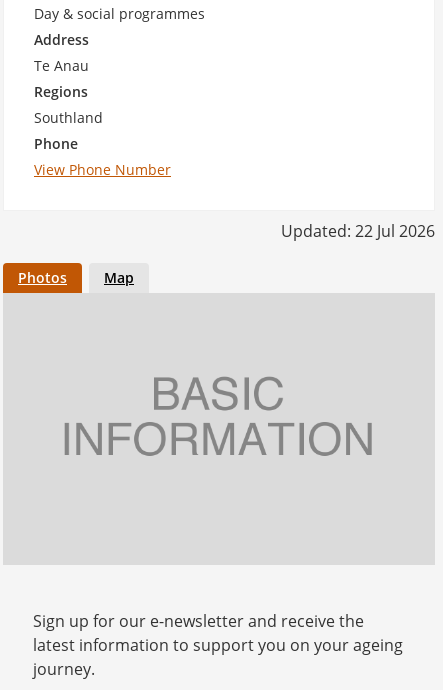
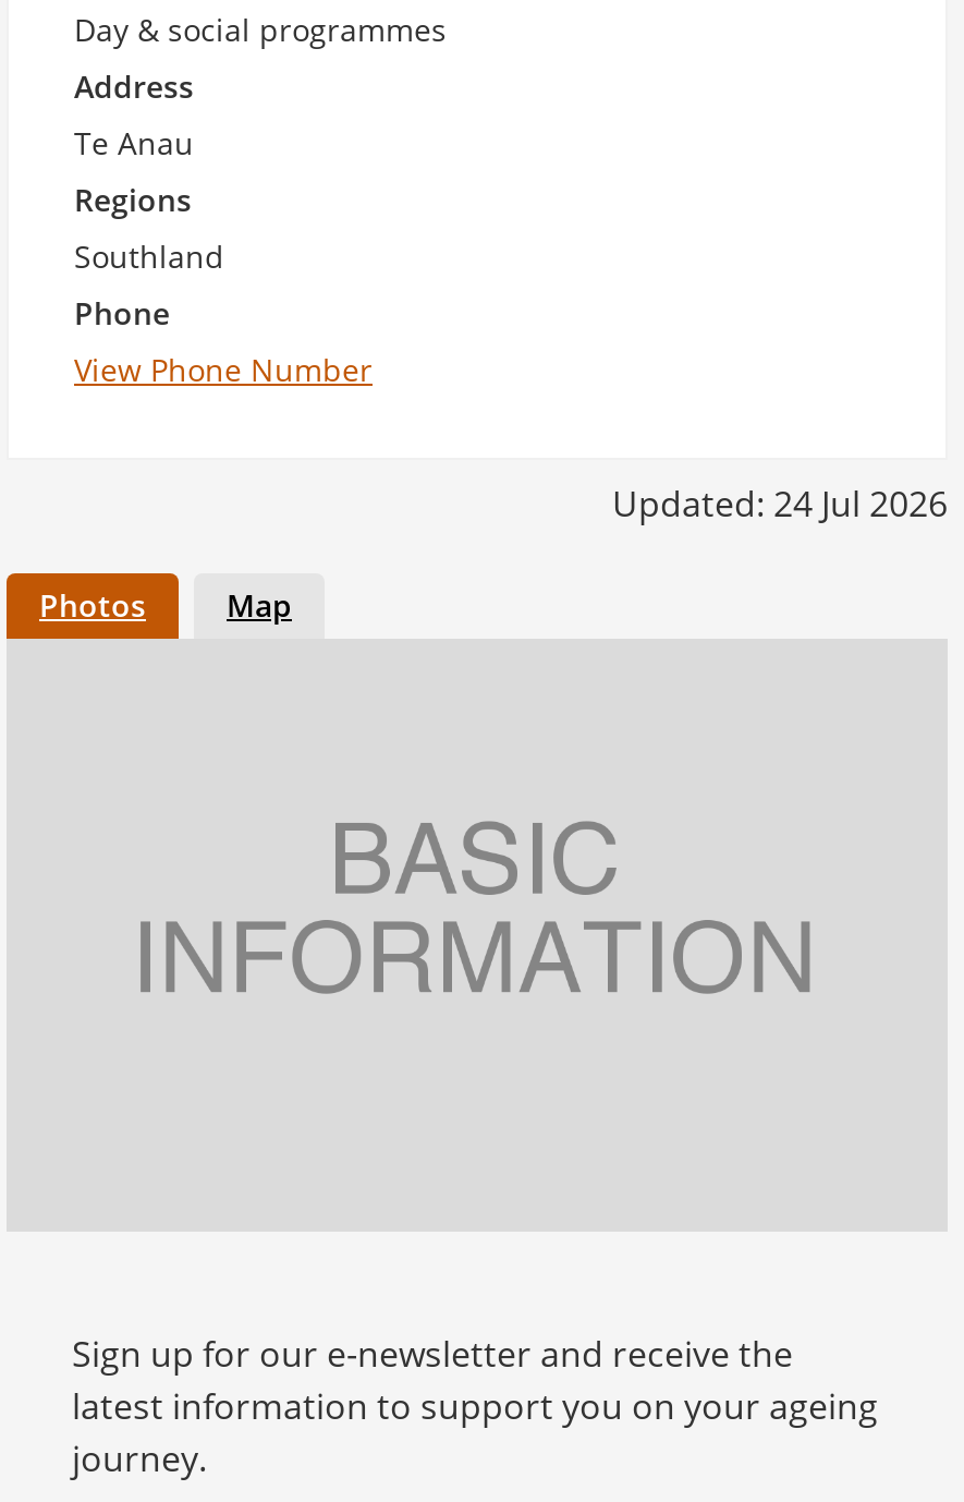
[281,220,435,242] Updated: 22 Jul 2026 -> [612,479,948,527] Updated: 24 Jul 2026

